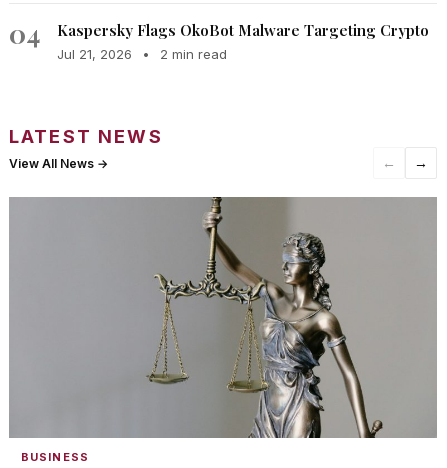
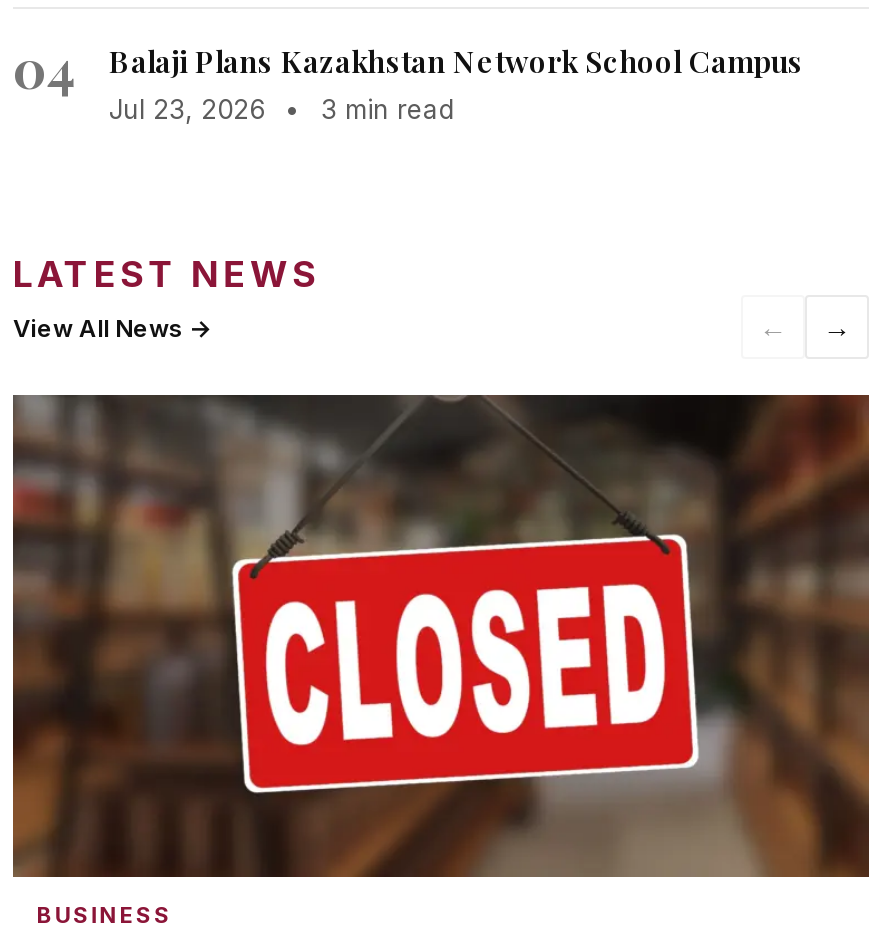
[57,20,429,62] Kaspersky Flags OkoBot Malware Targeting Crypto | Jul 21, 2026 • 2 min read -> [109,42,803,126] Balaji Plans Kazakhstan Network School Campus | Jul 23, 2026 • 3 min read
[9,196,437,439] [image] -> [11,393,871,879] [image]

